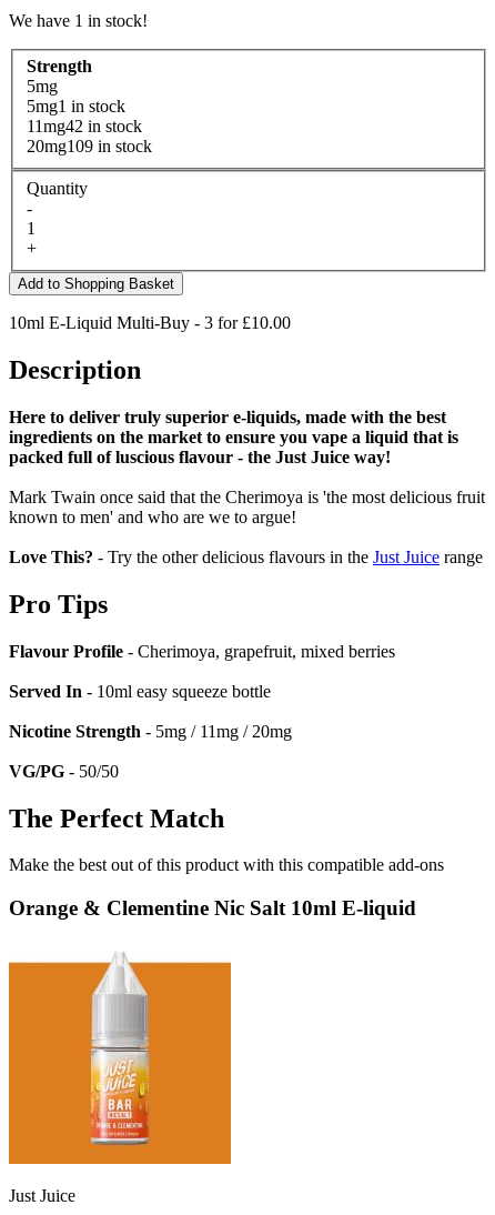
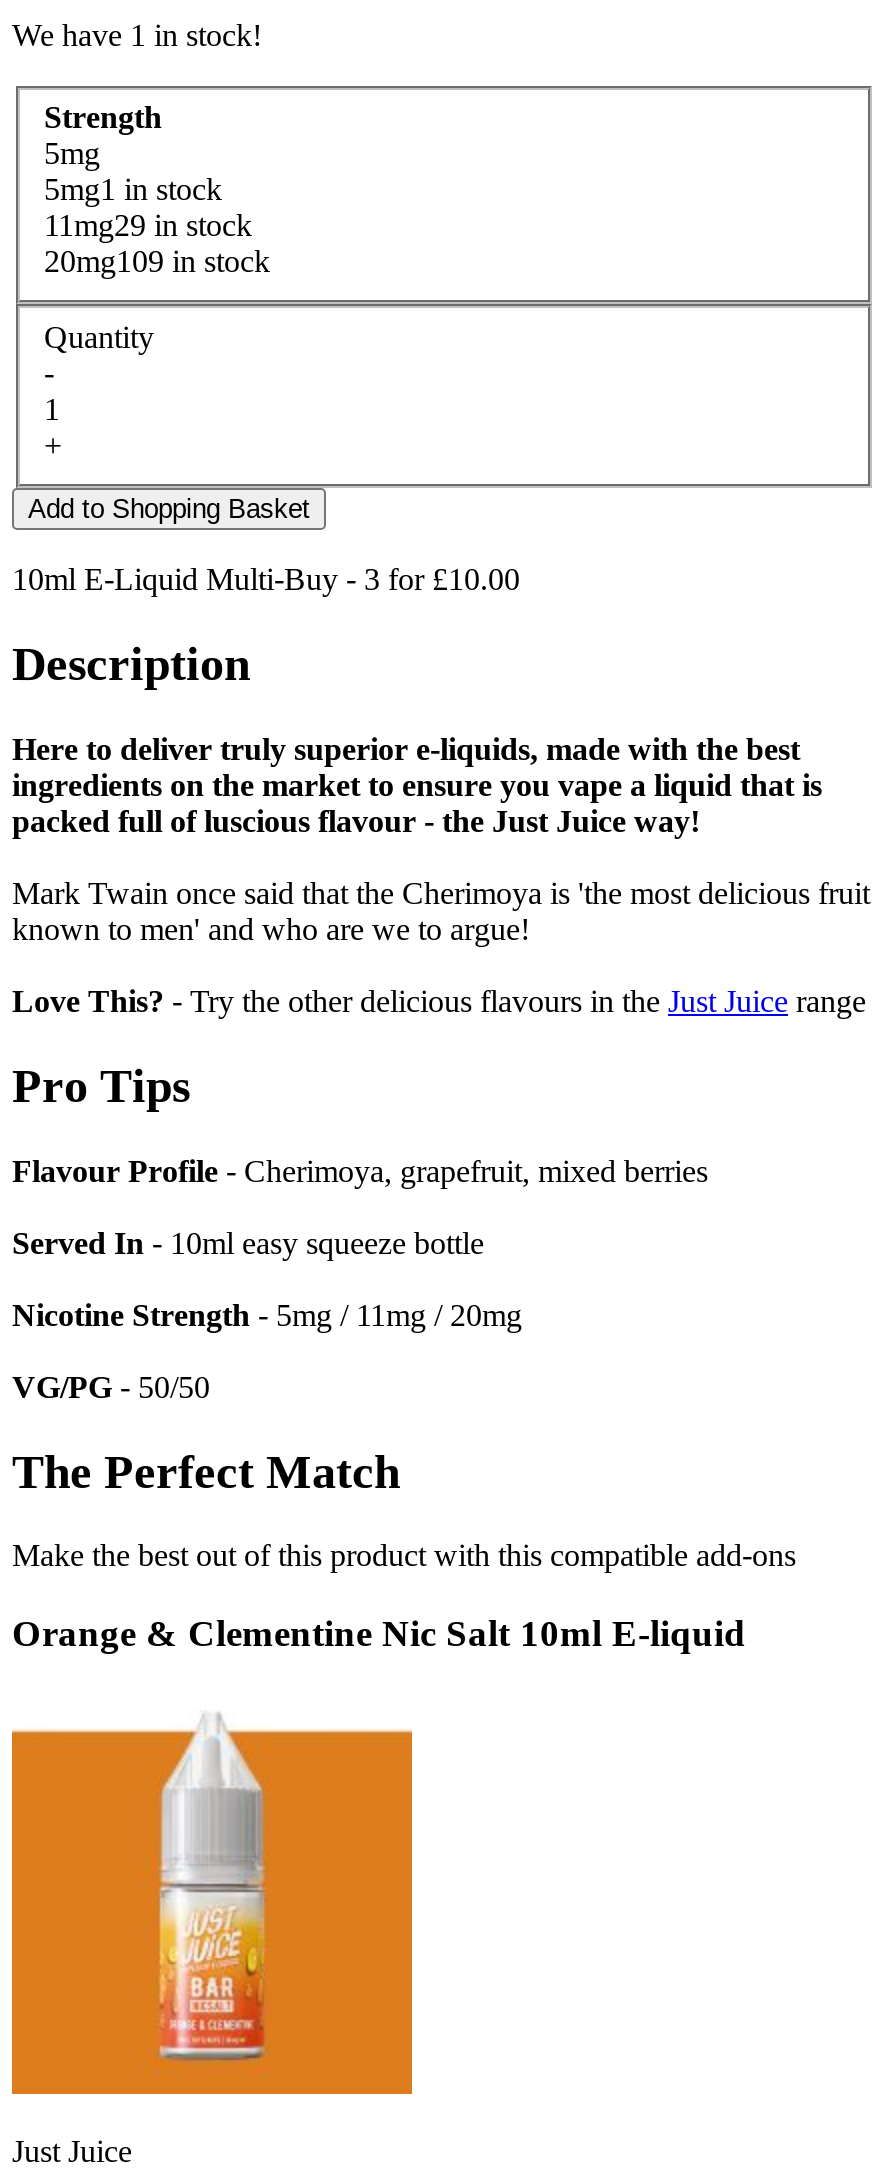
[27,117,142,136] 11mg42 in stock -> [44,209,252,243] 11mg29 in stock

